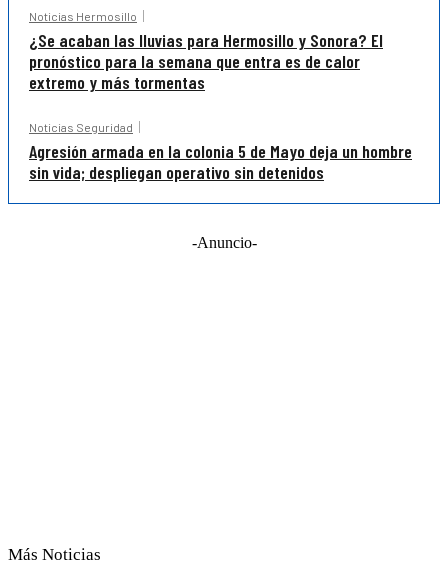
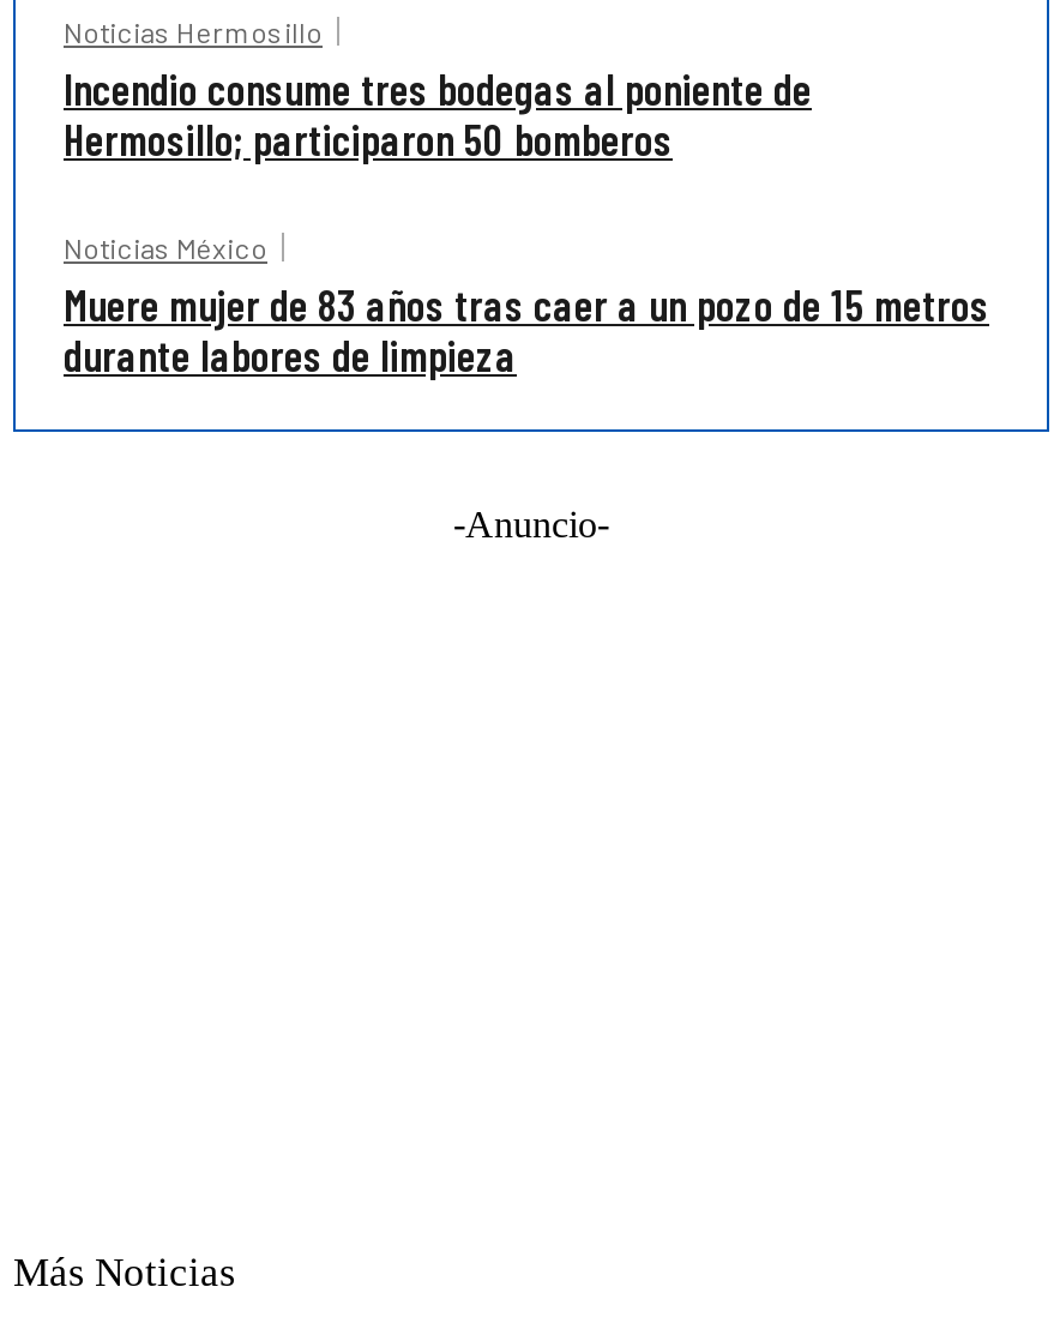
[29,29,383,93] ¿Se acaban las lluvias para Hermosillo y Sonora? El | pronóstico para la semana que entra es de calor | extremo y más tormentas -> [64,63,812,166] Incendio consume tres bodegas al poniente de | Hermosillo; participaron 50 bomberos
[29,120,412,183] Noticias Seguridad | Agresión armada en la colonia 5 de Mayo deja un hombre | sin vida; despliegan operativo sin detenidos -> [64,231,989,382] Noticias México | Muere mujer de 83 años tras caer a un pozo de 15 metros | durante labores de limpieza

